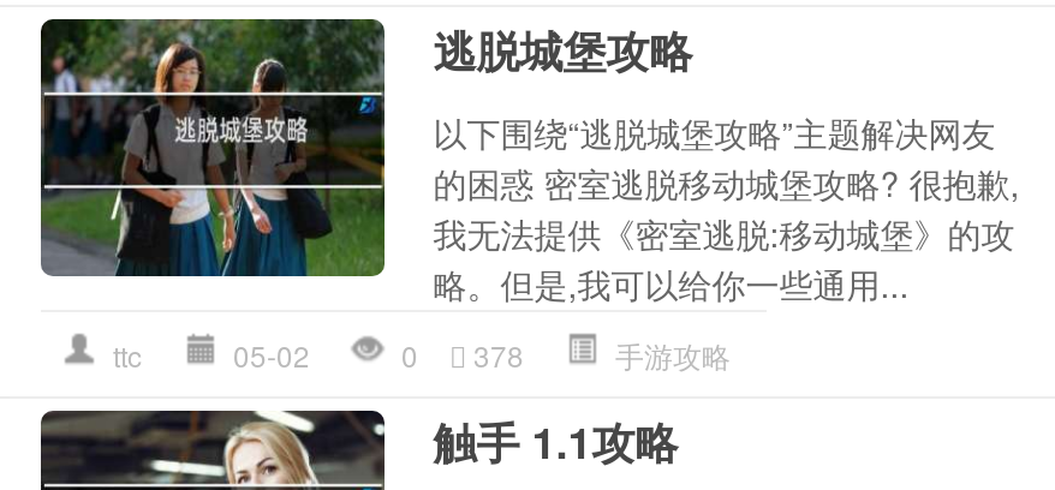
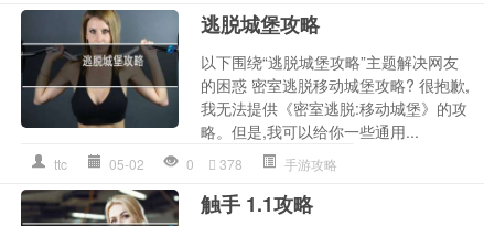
[41,17,385,279] [image] -> [21,9,179,129] [image]

